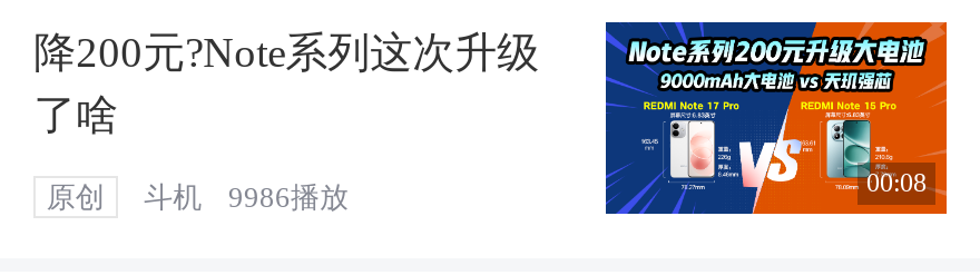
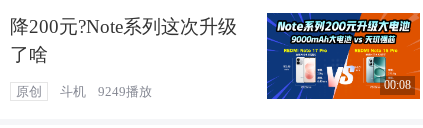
[47,181,349,214] 原创 斗机 9986播放 -> [16,84,151,99] 原创 斗机 9249播放

